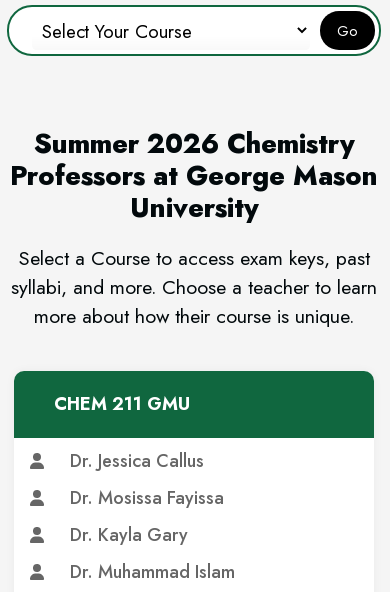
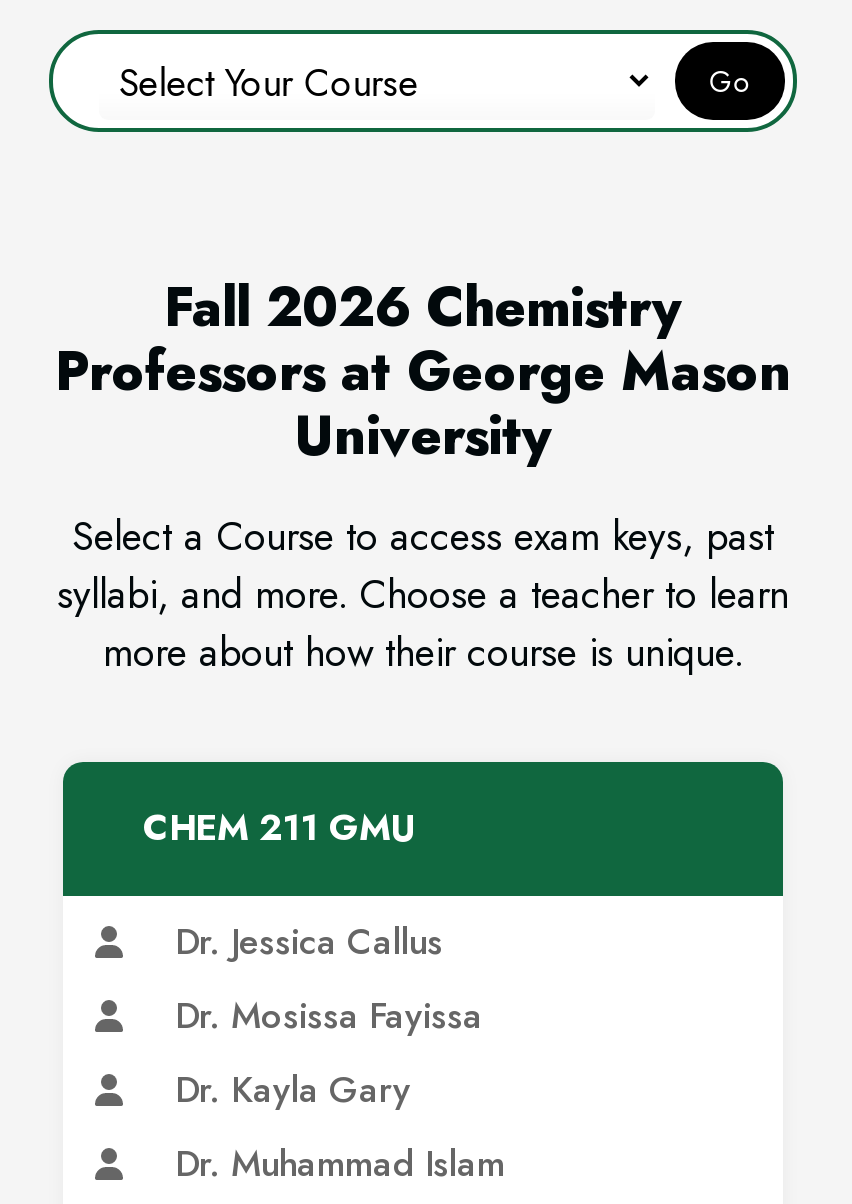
[33,124,354,163] Summer 2026 Chemistry -> [164,268,682,346] Fall 2026 Chemistry

